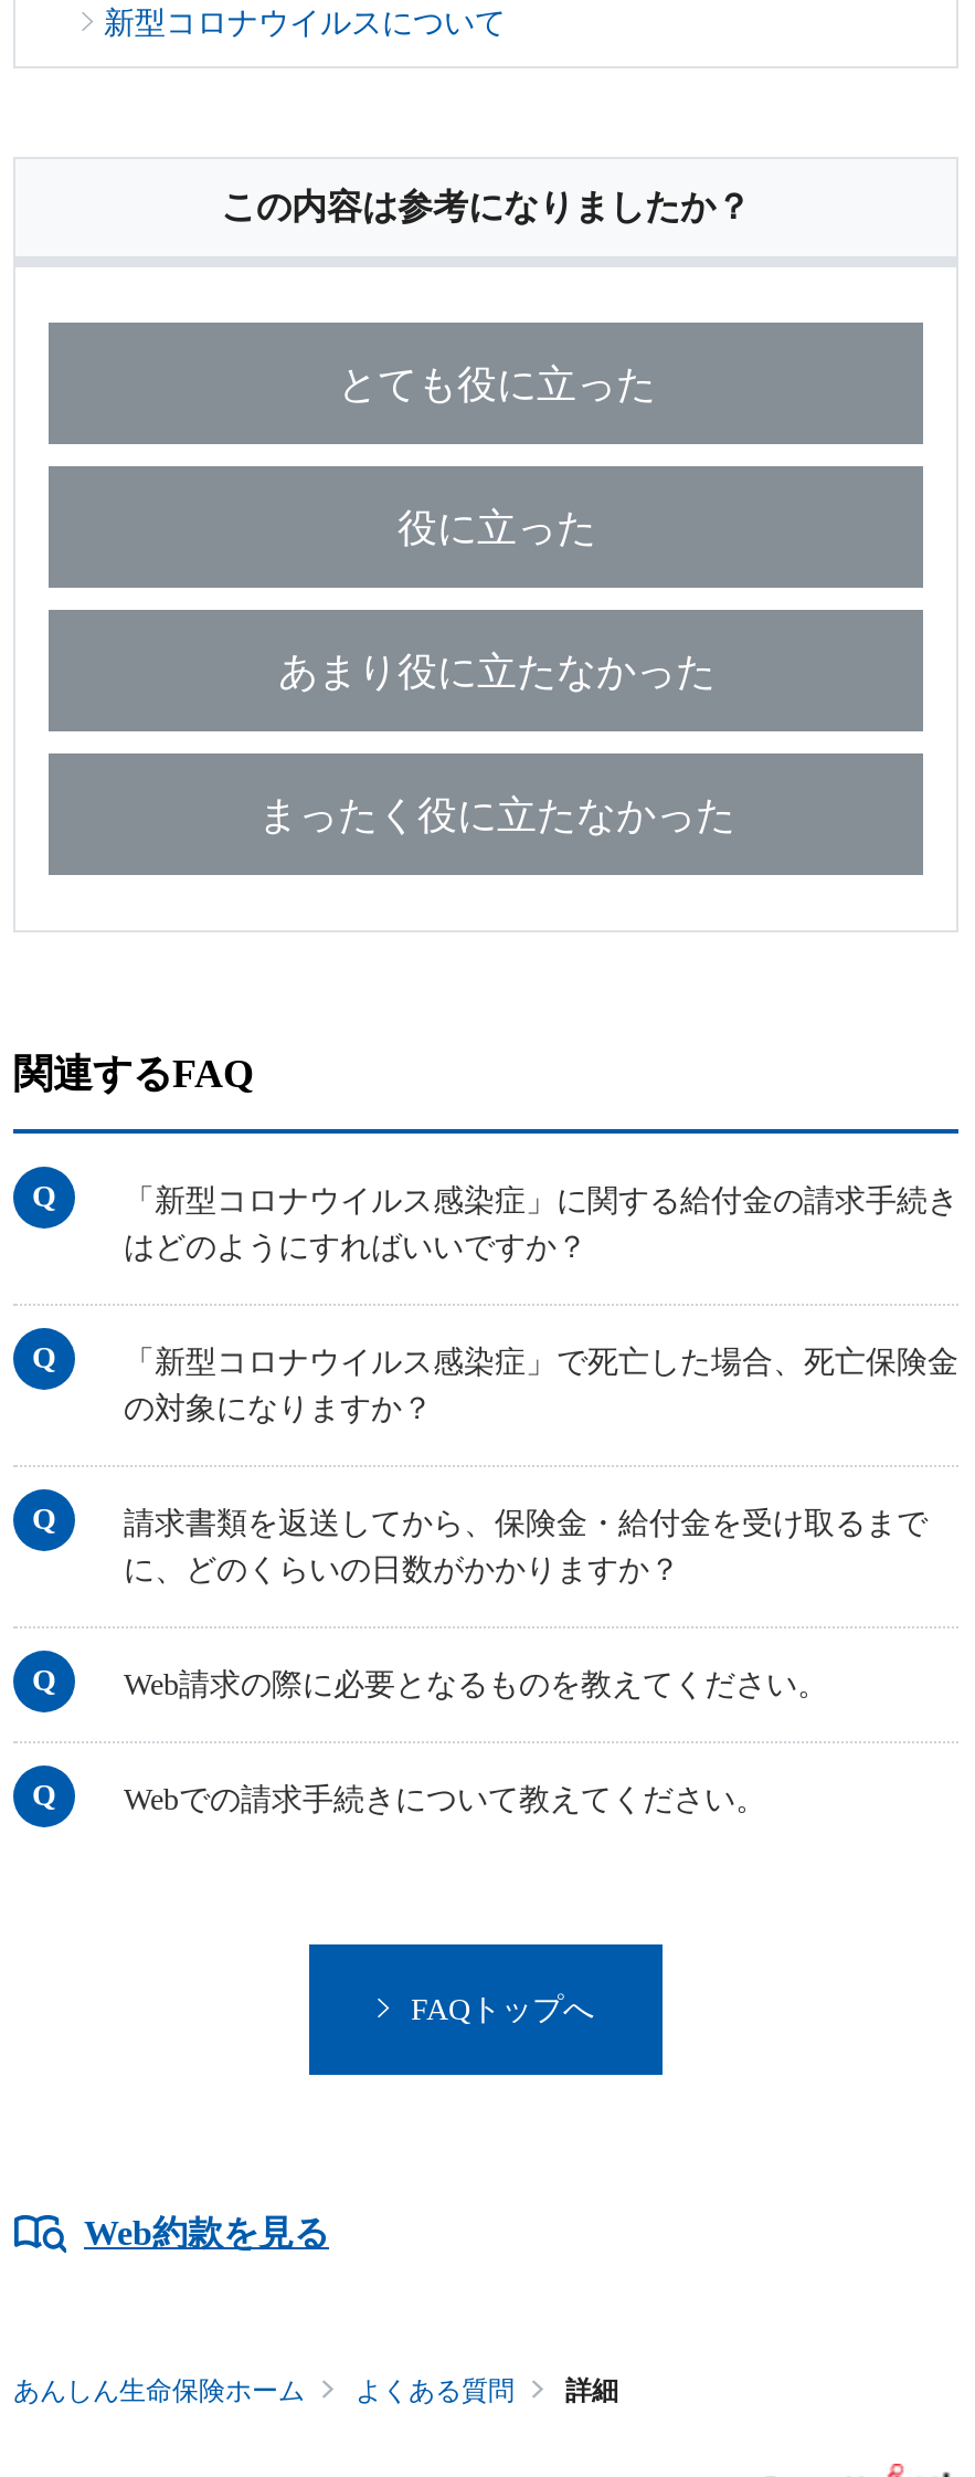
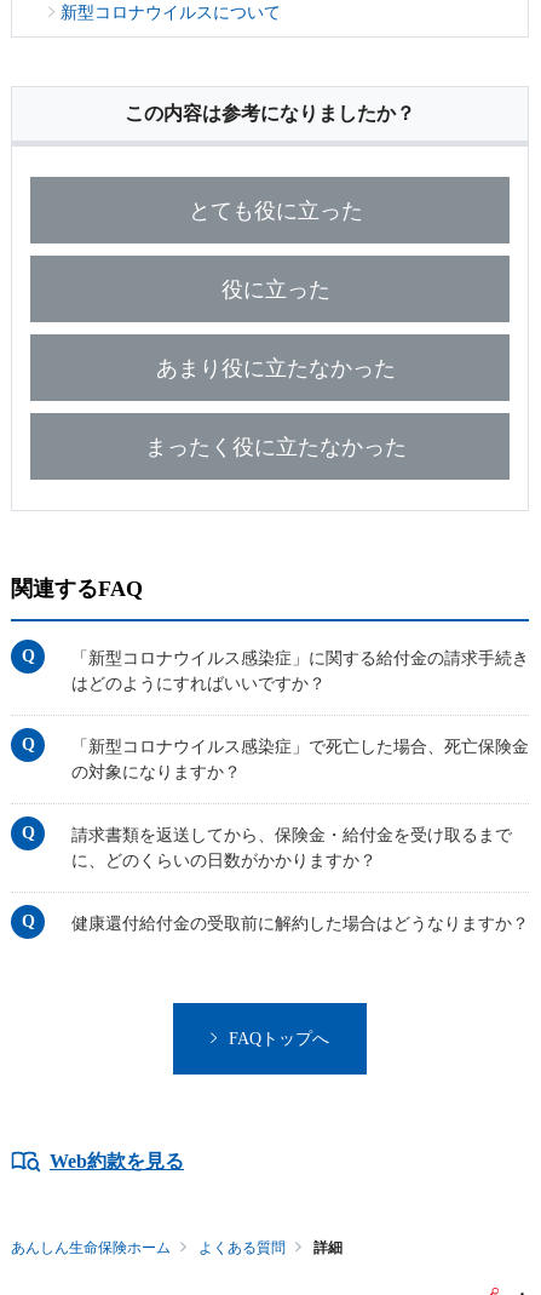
[124,1668,828,1816] Web請求の際に必要となるものを教えてください。 | Webでの請求手続きについて教えてください。 -> [71,915,529,933] 健康還付給付金の受取前に解約した場合はどうなりますか？

